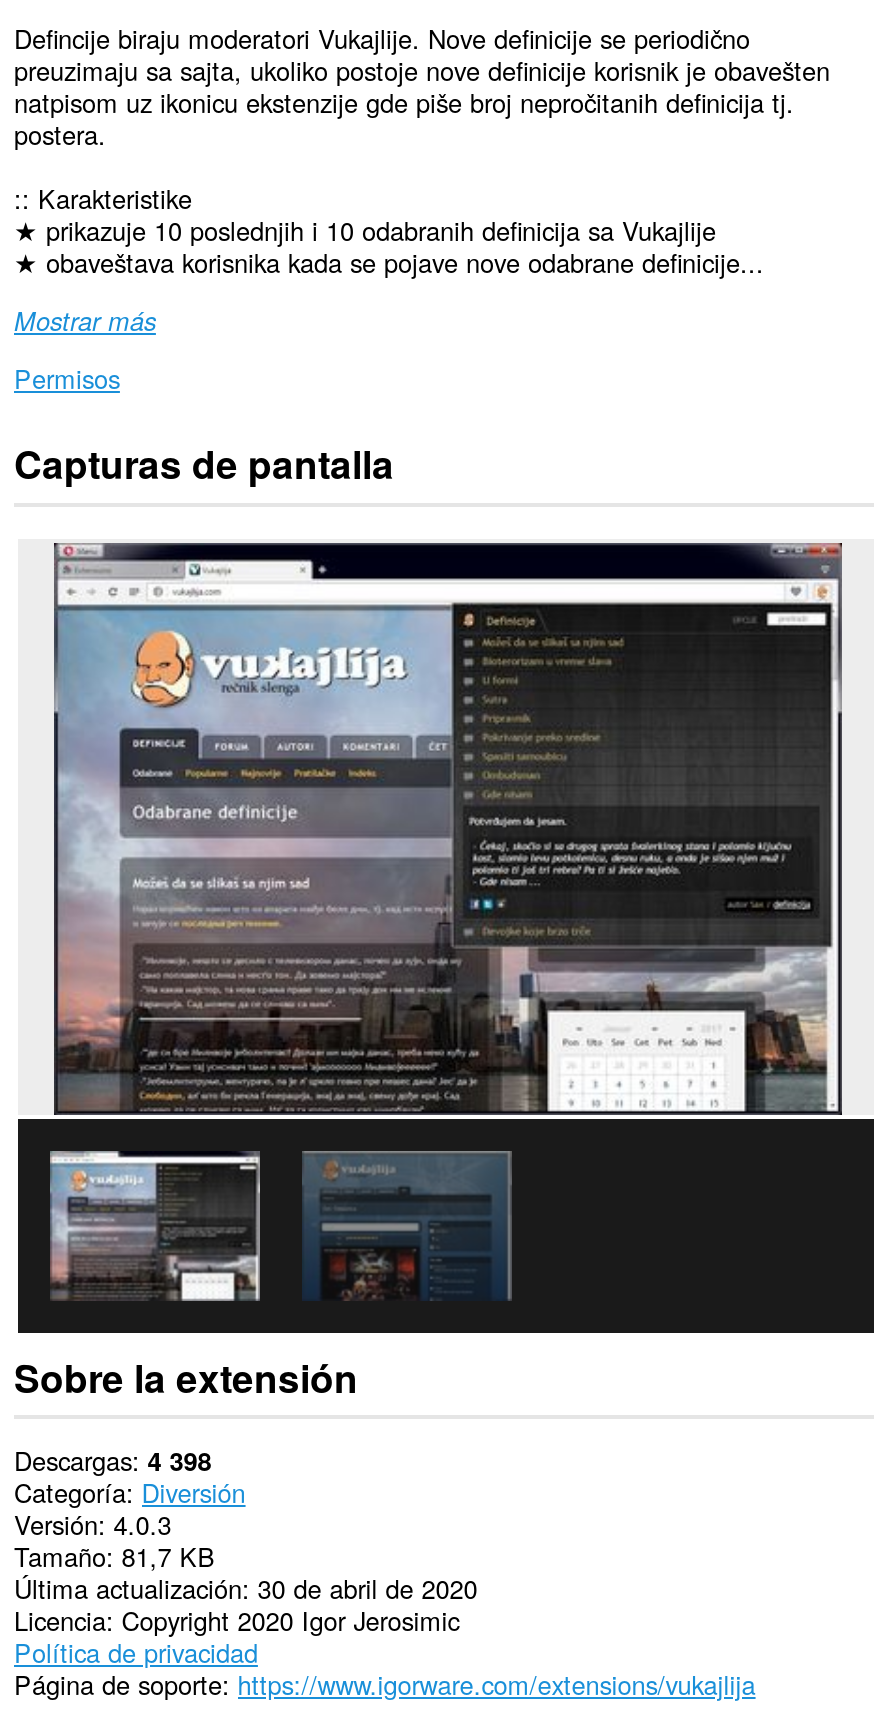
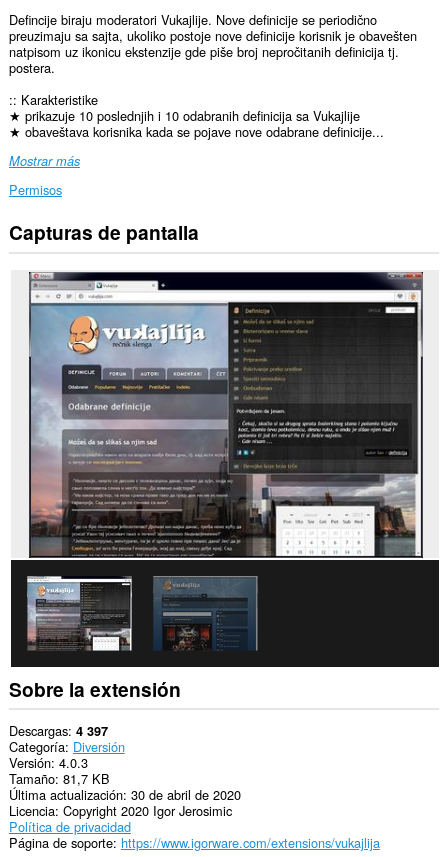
[14,1441,212,1479] Descargas 4 398 -> [9,721,108,740] Descargas 4 397

